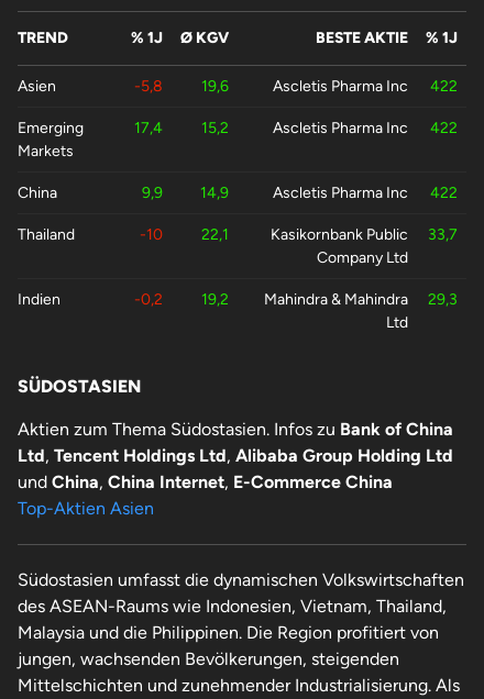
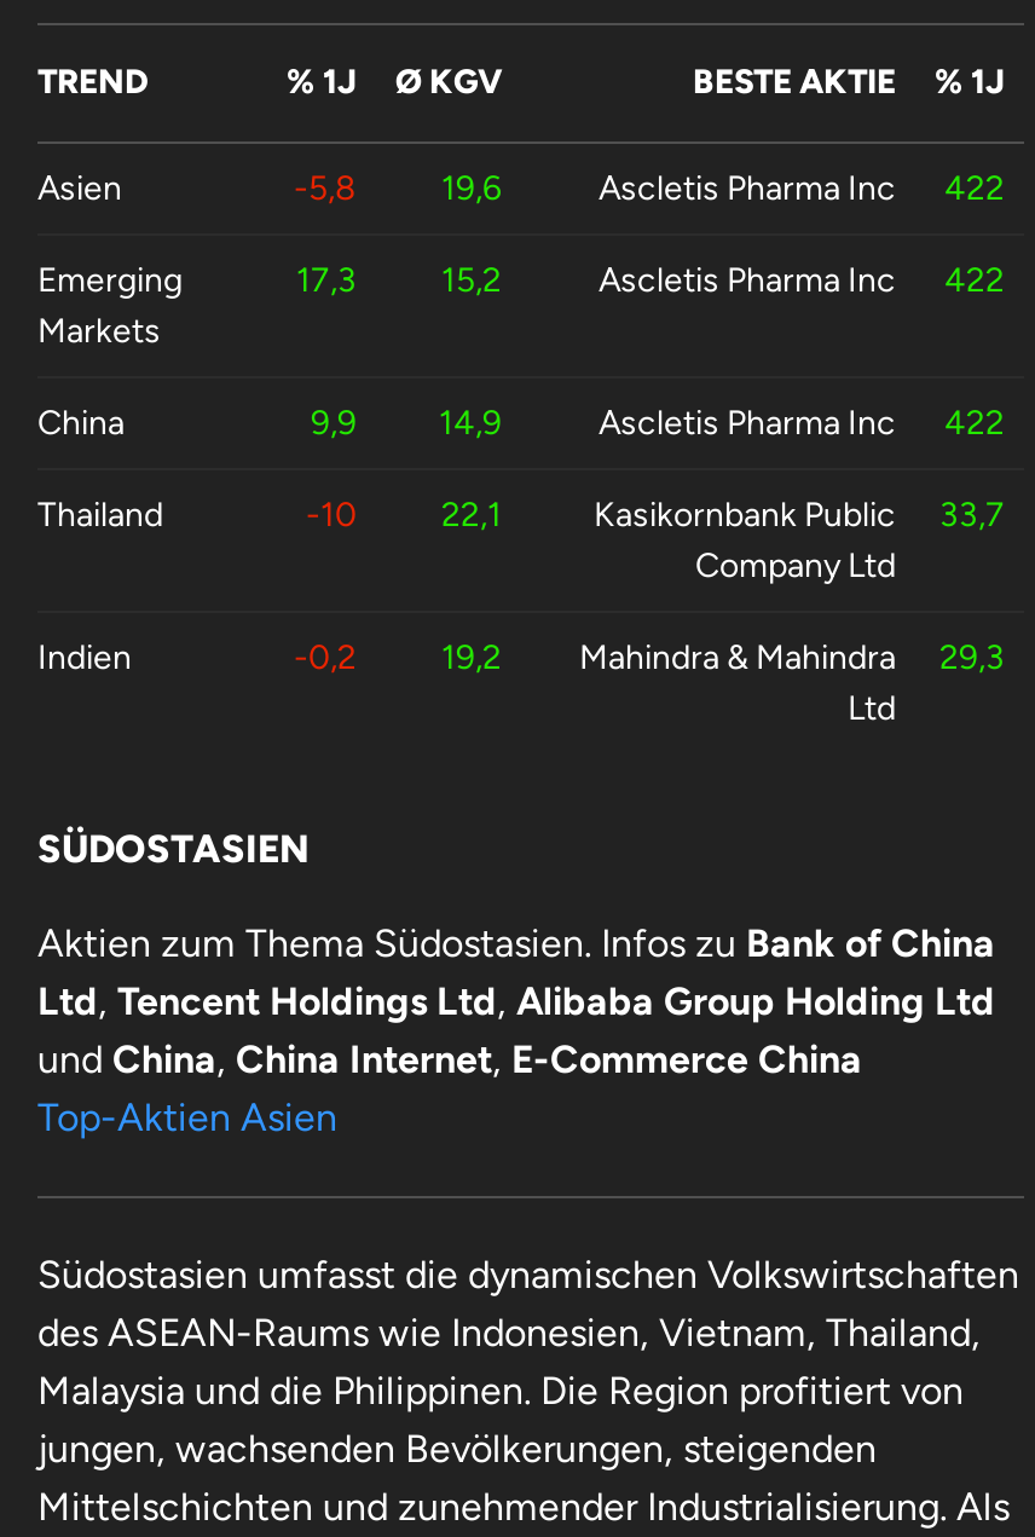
[134,119,163,137] 17,4 -> [296,260,357,301] 17,3

